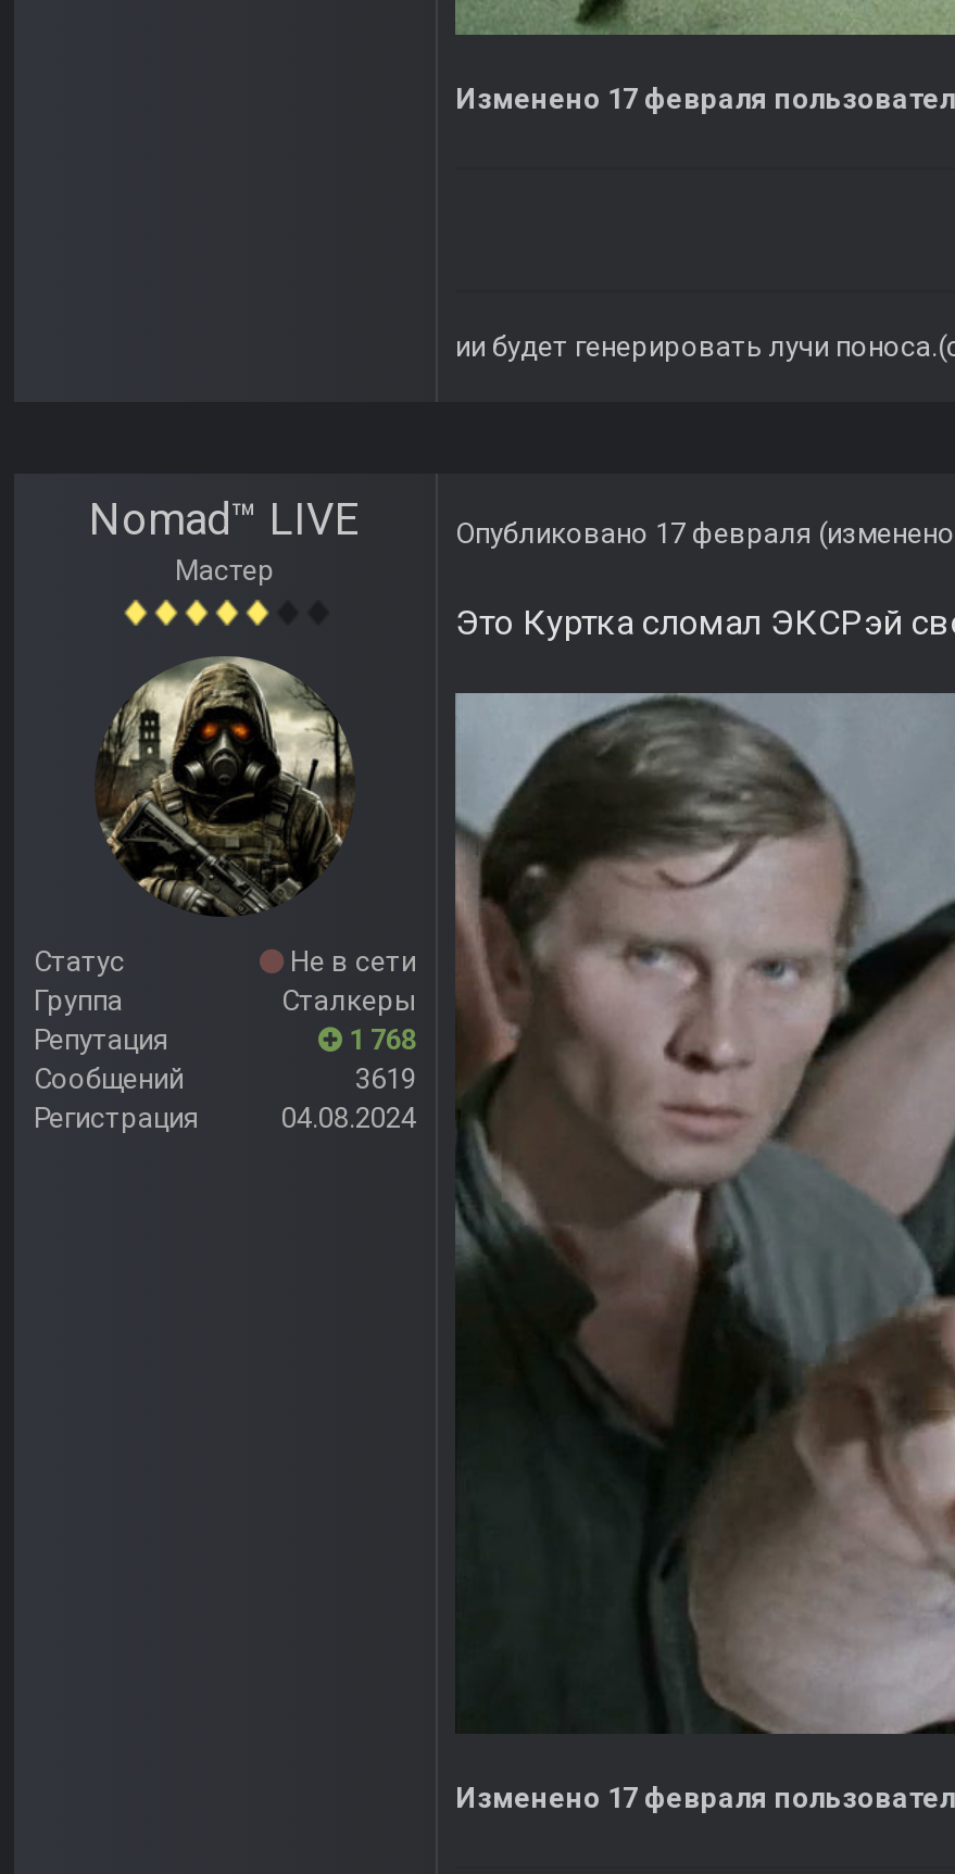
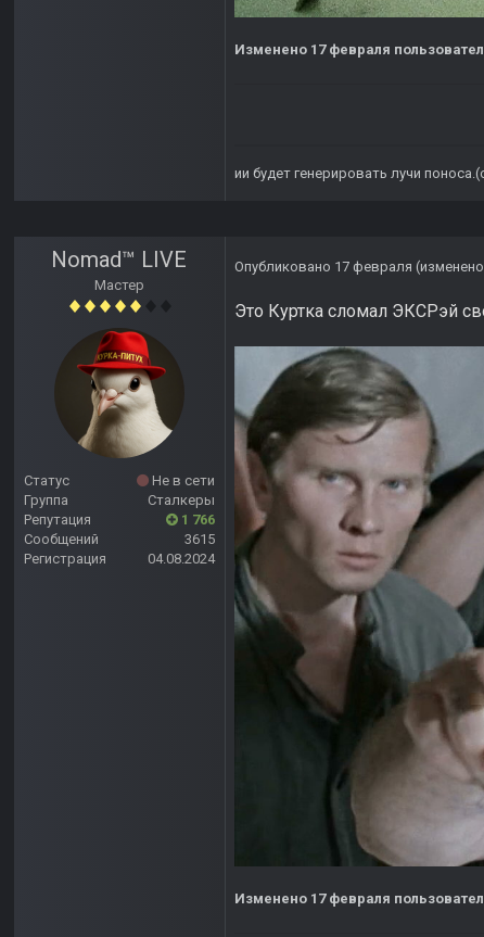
[99,654,355,917] [image] -> [58,328,183,458] [image]
[342,1024,416,1056] 1 768 -> [178,512,215,528] 1 766
[355,1063,416,1096] 3619 -> [184,531,215,547] 3615

